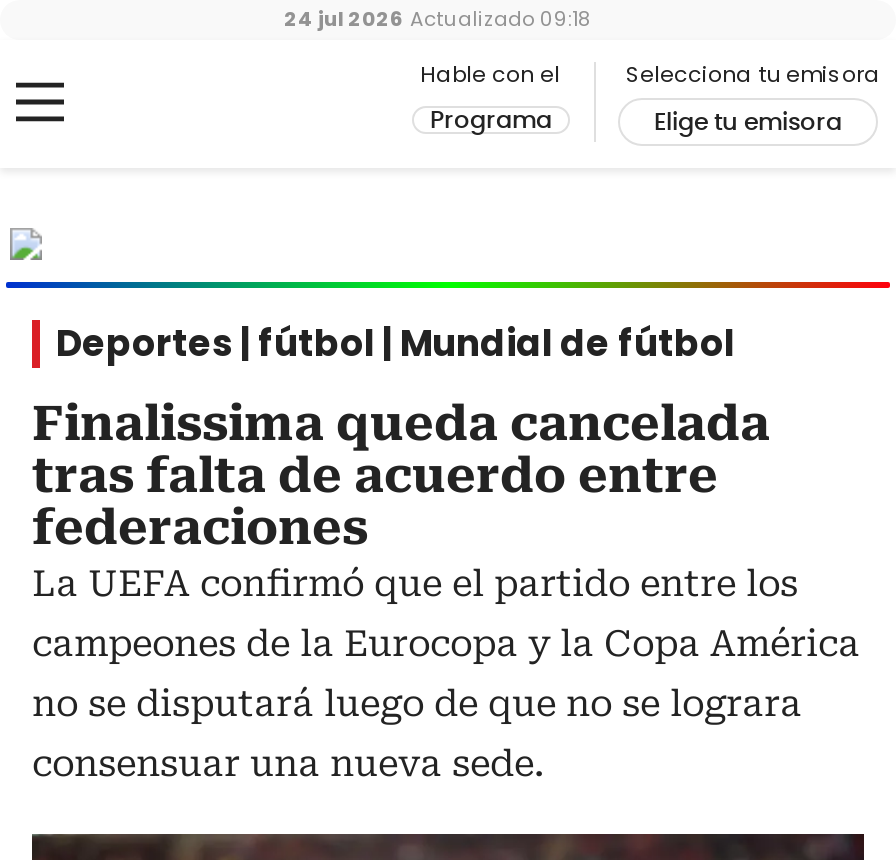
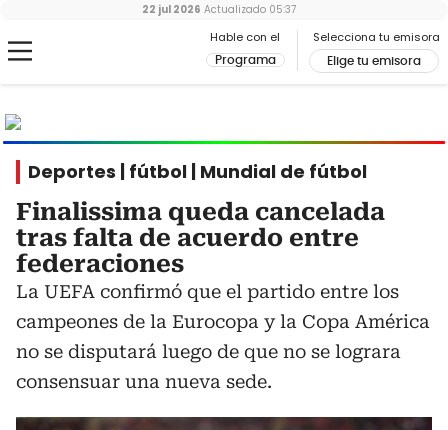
[284,4,592,34] 24 jul 2026 Actualizado 09:18 -> [142,2,296,17] 22 jul 2026 Actualizado 05:37

